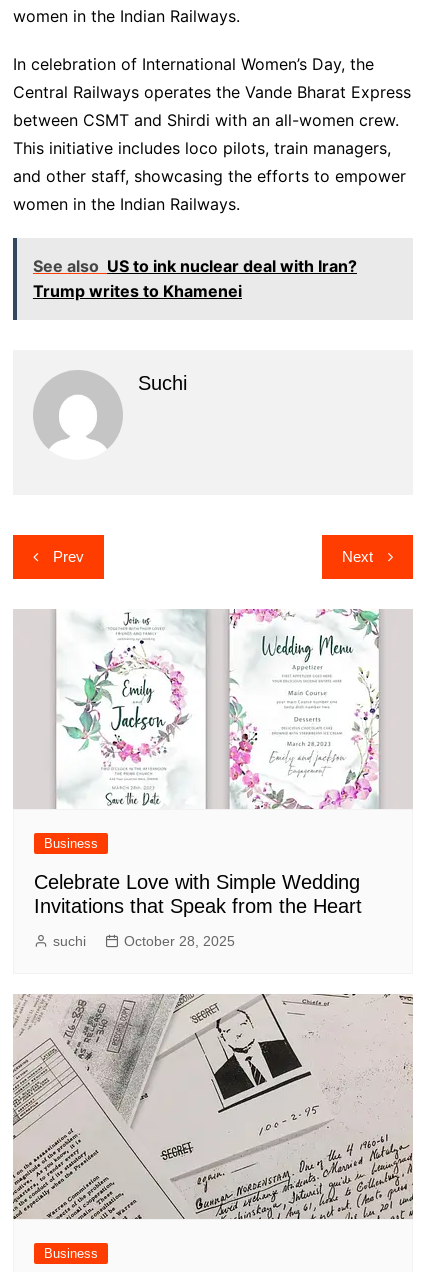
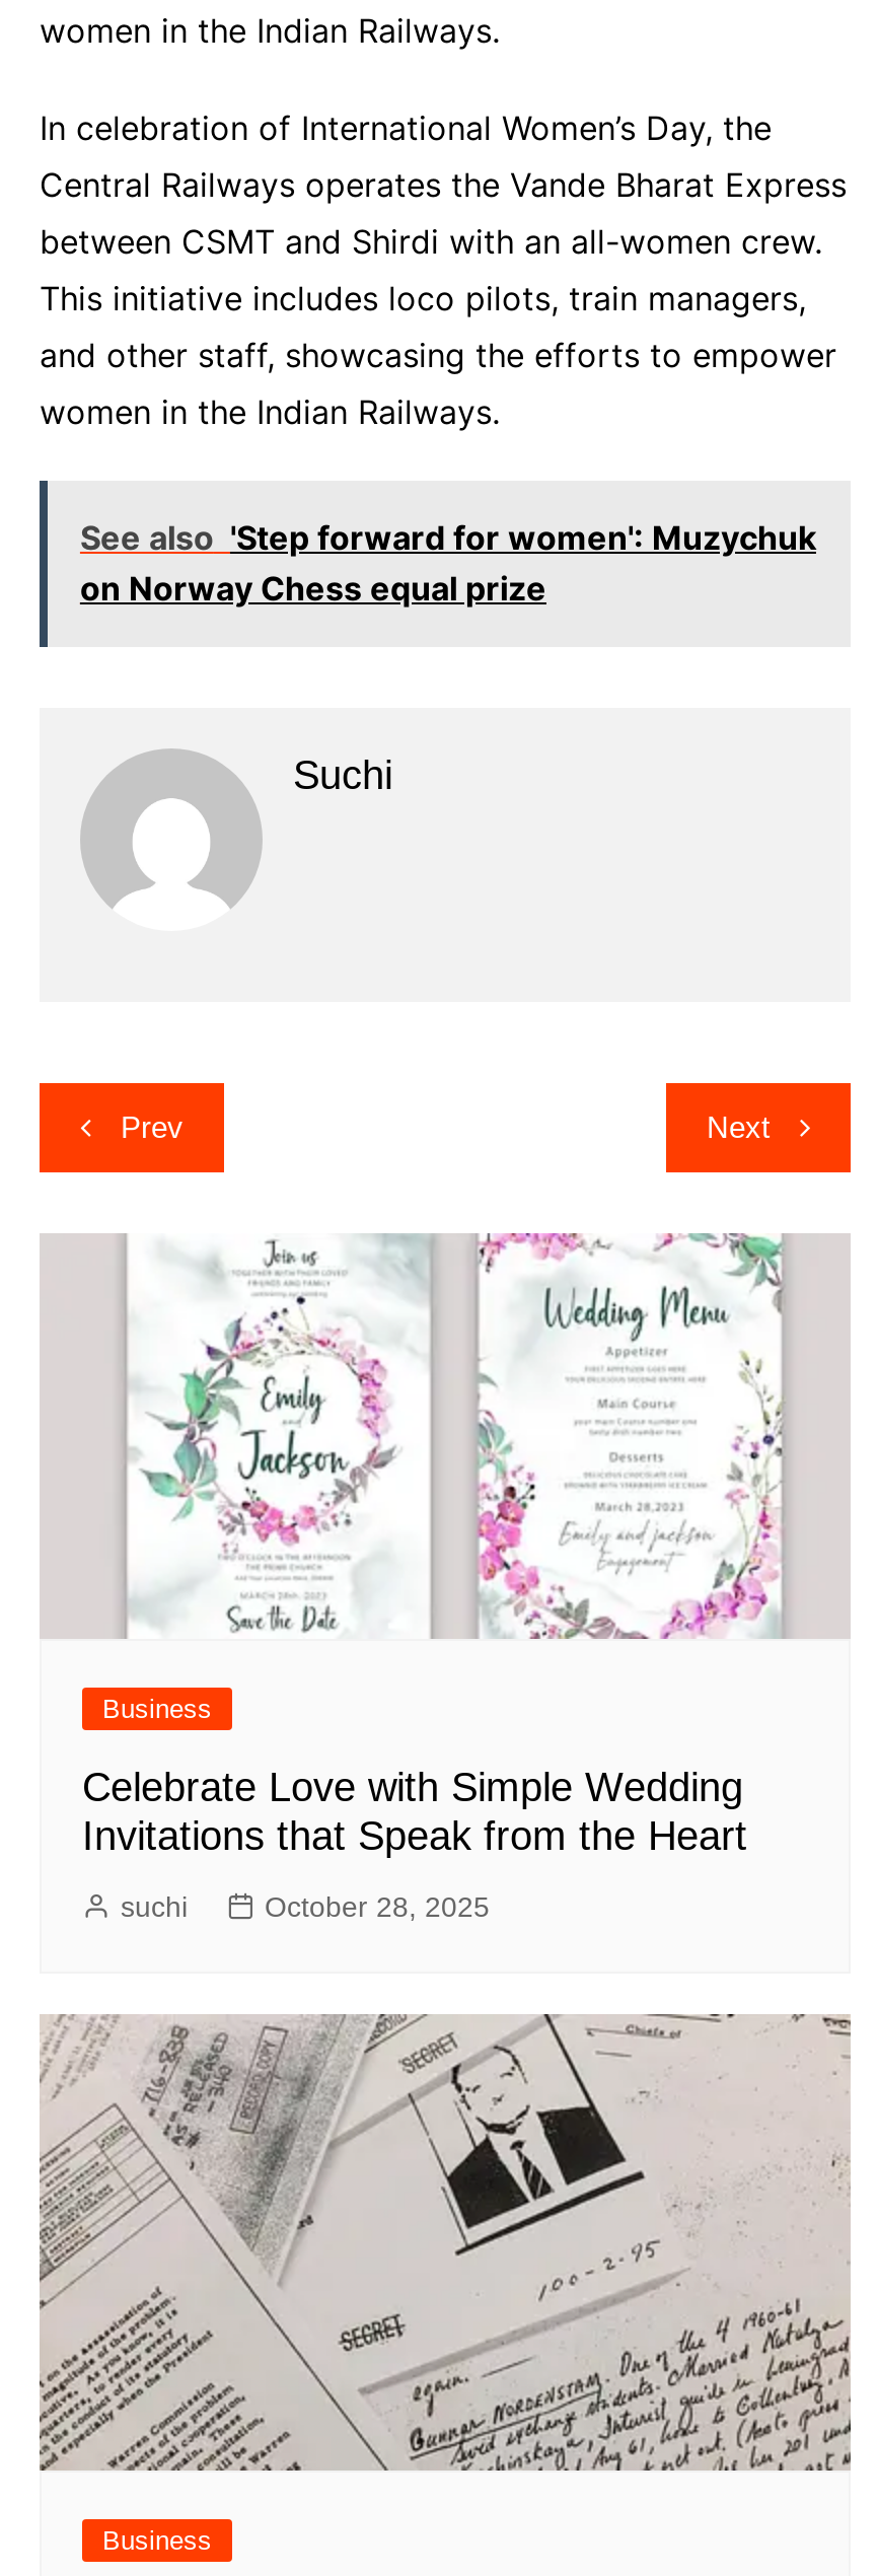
[33,256,357,301] See also US to ink nuclear deal with Iran? | Trump writes to Khamenei -> [80,517,816,609] See also 'Step forward for women': Muzychuk | on Norway Chess equal prize

